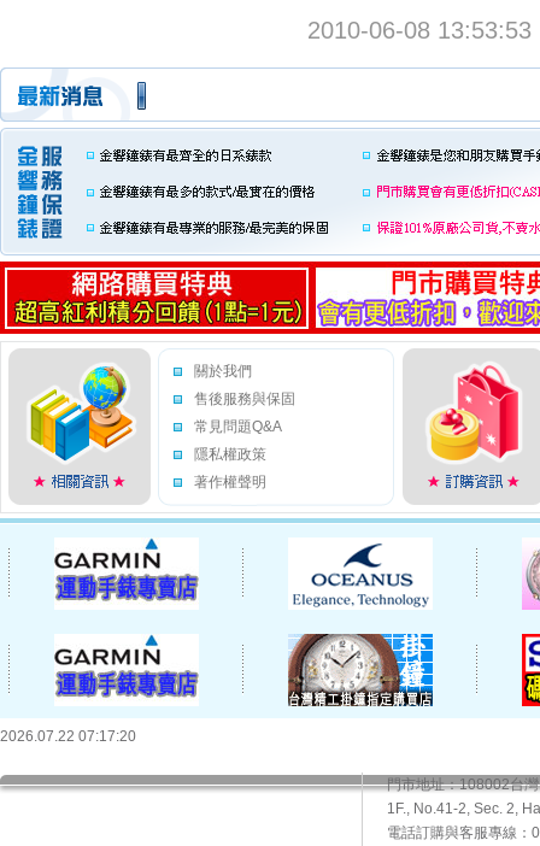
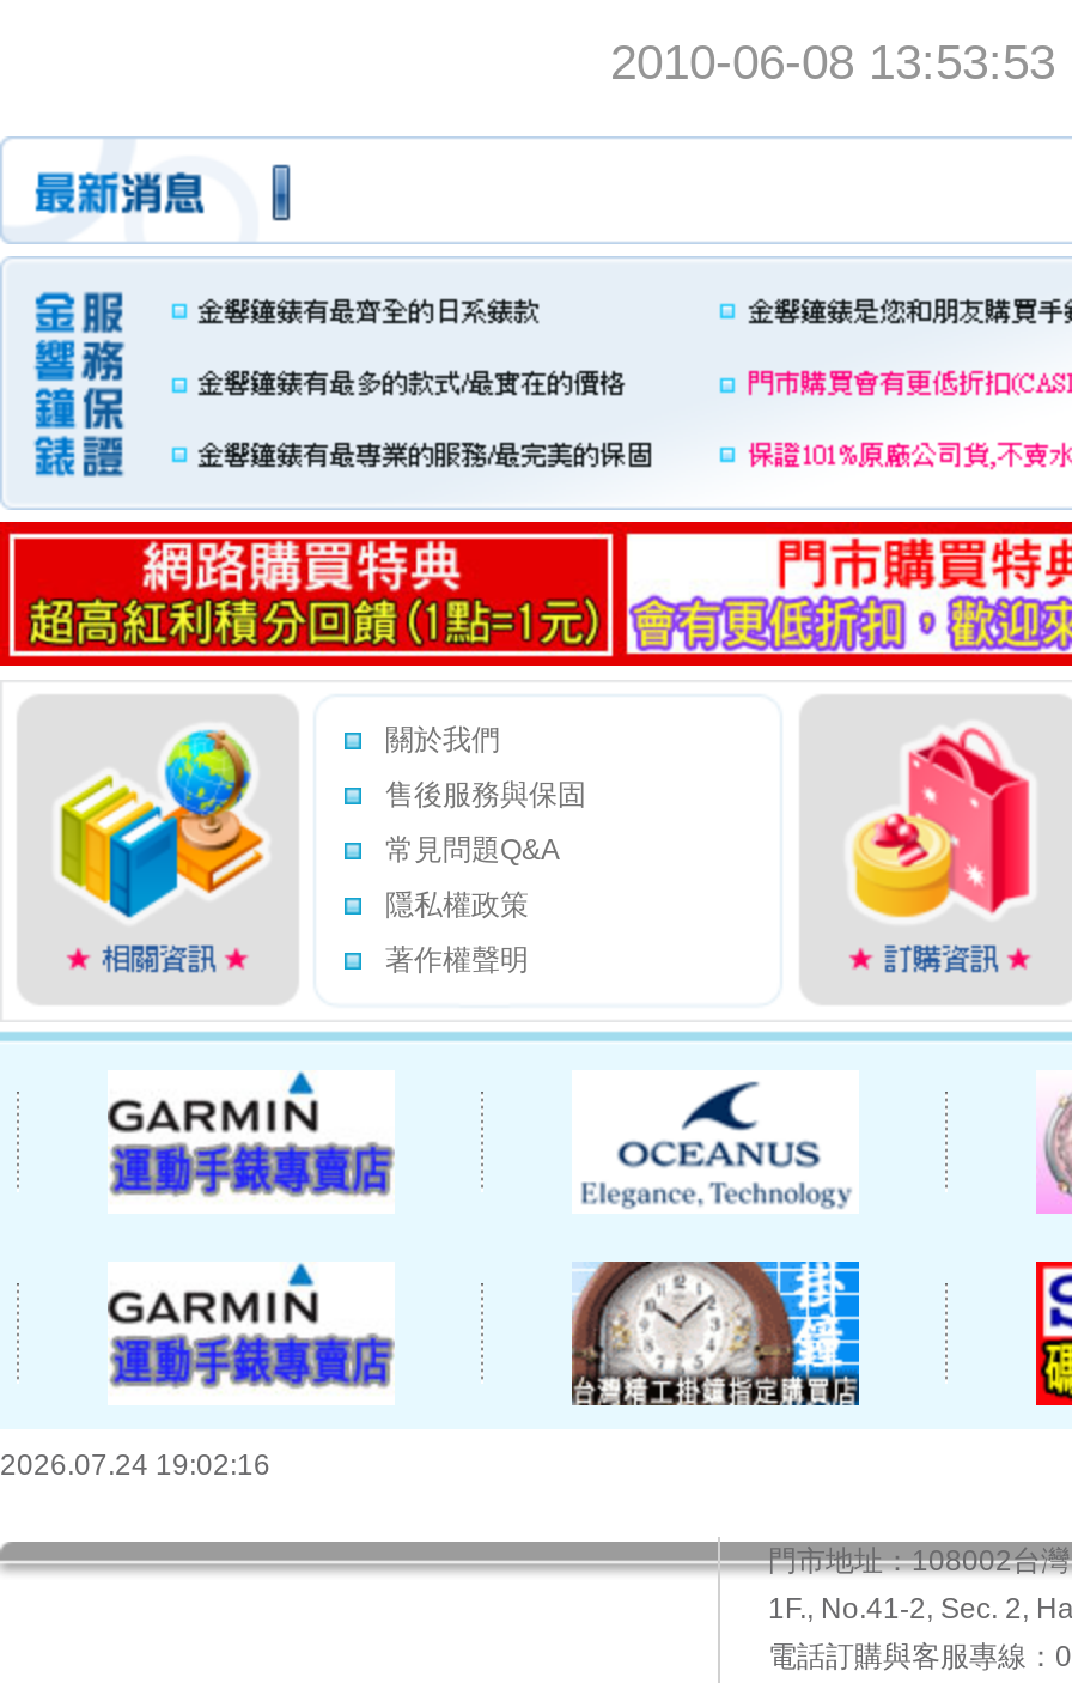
[0,728,136,745] 2026.07.22 07:17:20 -> [0,1448,270,1482] 2026.07.24 19:02:16

